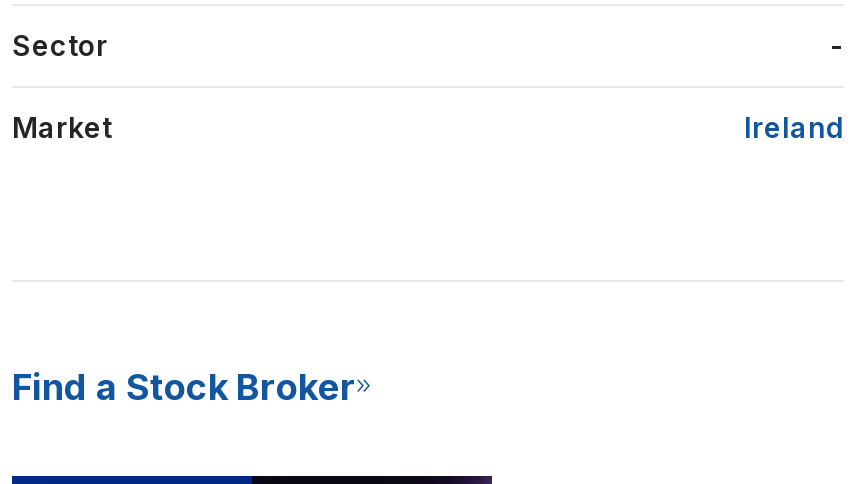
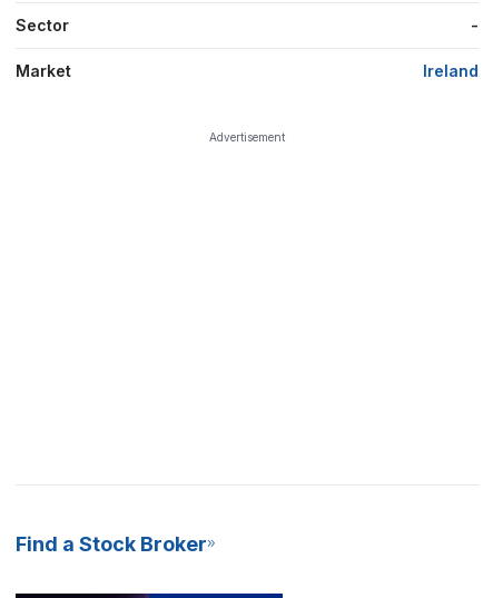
none -> [209,130,285,143] Advertisement

